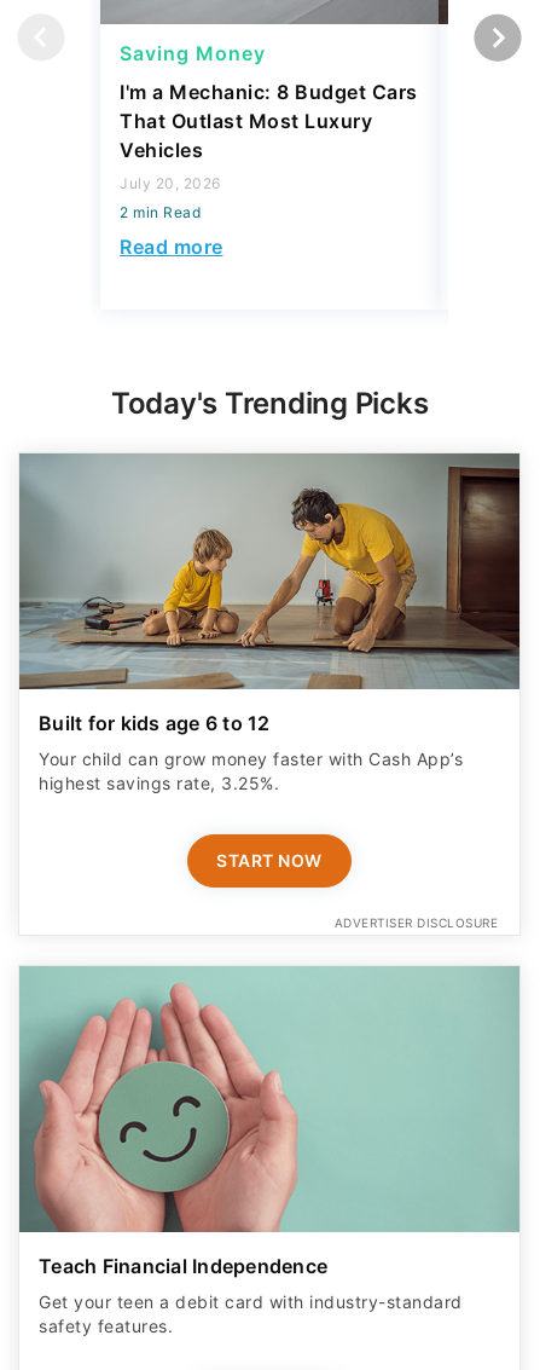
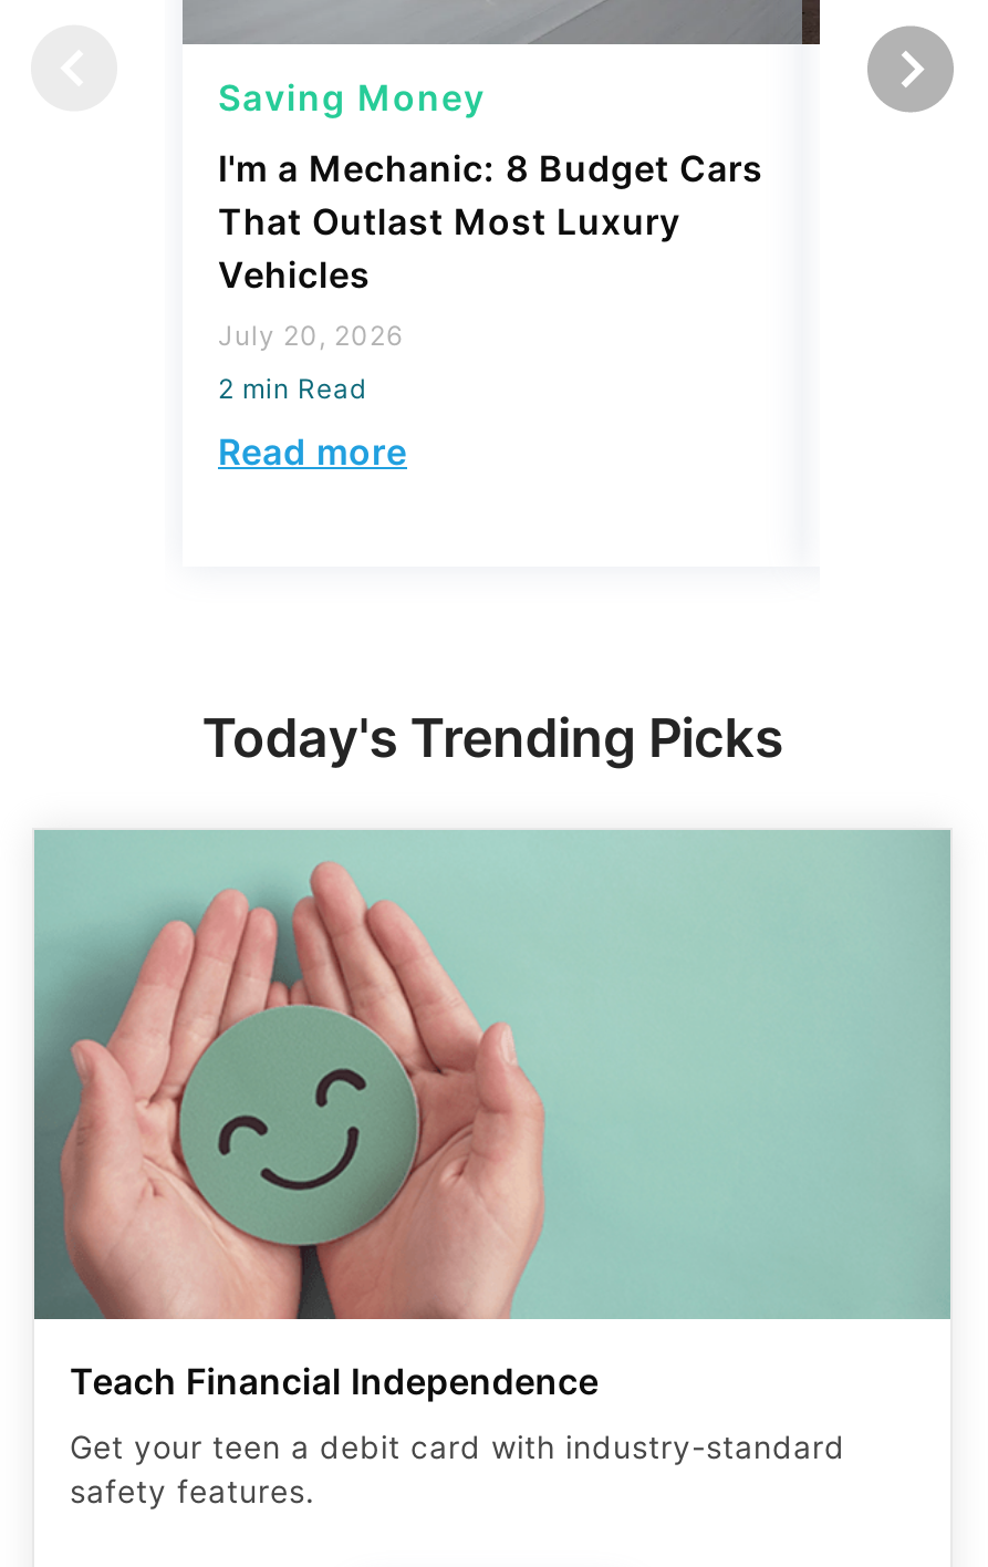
[19,453,521,793] [image] | Built for kids age 6 to 12 | Your child can grow money faster with Cash App’s | highest savings rate, 3.25%. -> none
[216,850,498,929] START NOW | ADVERTISER DISCLOSURE -> none

